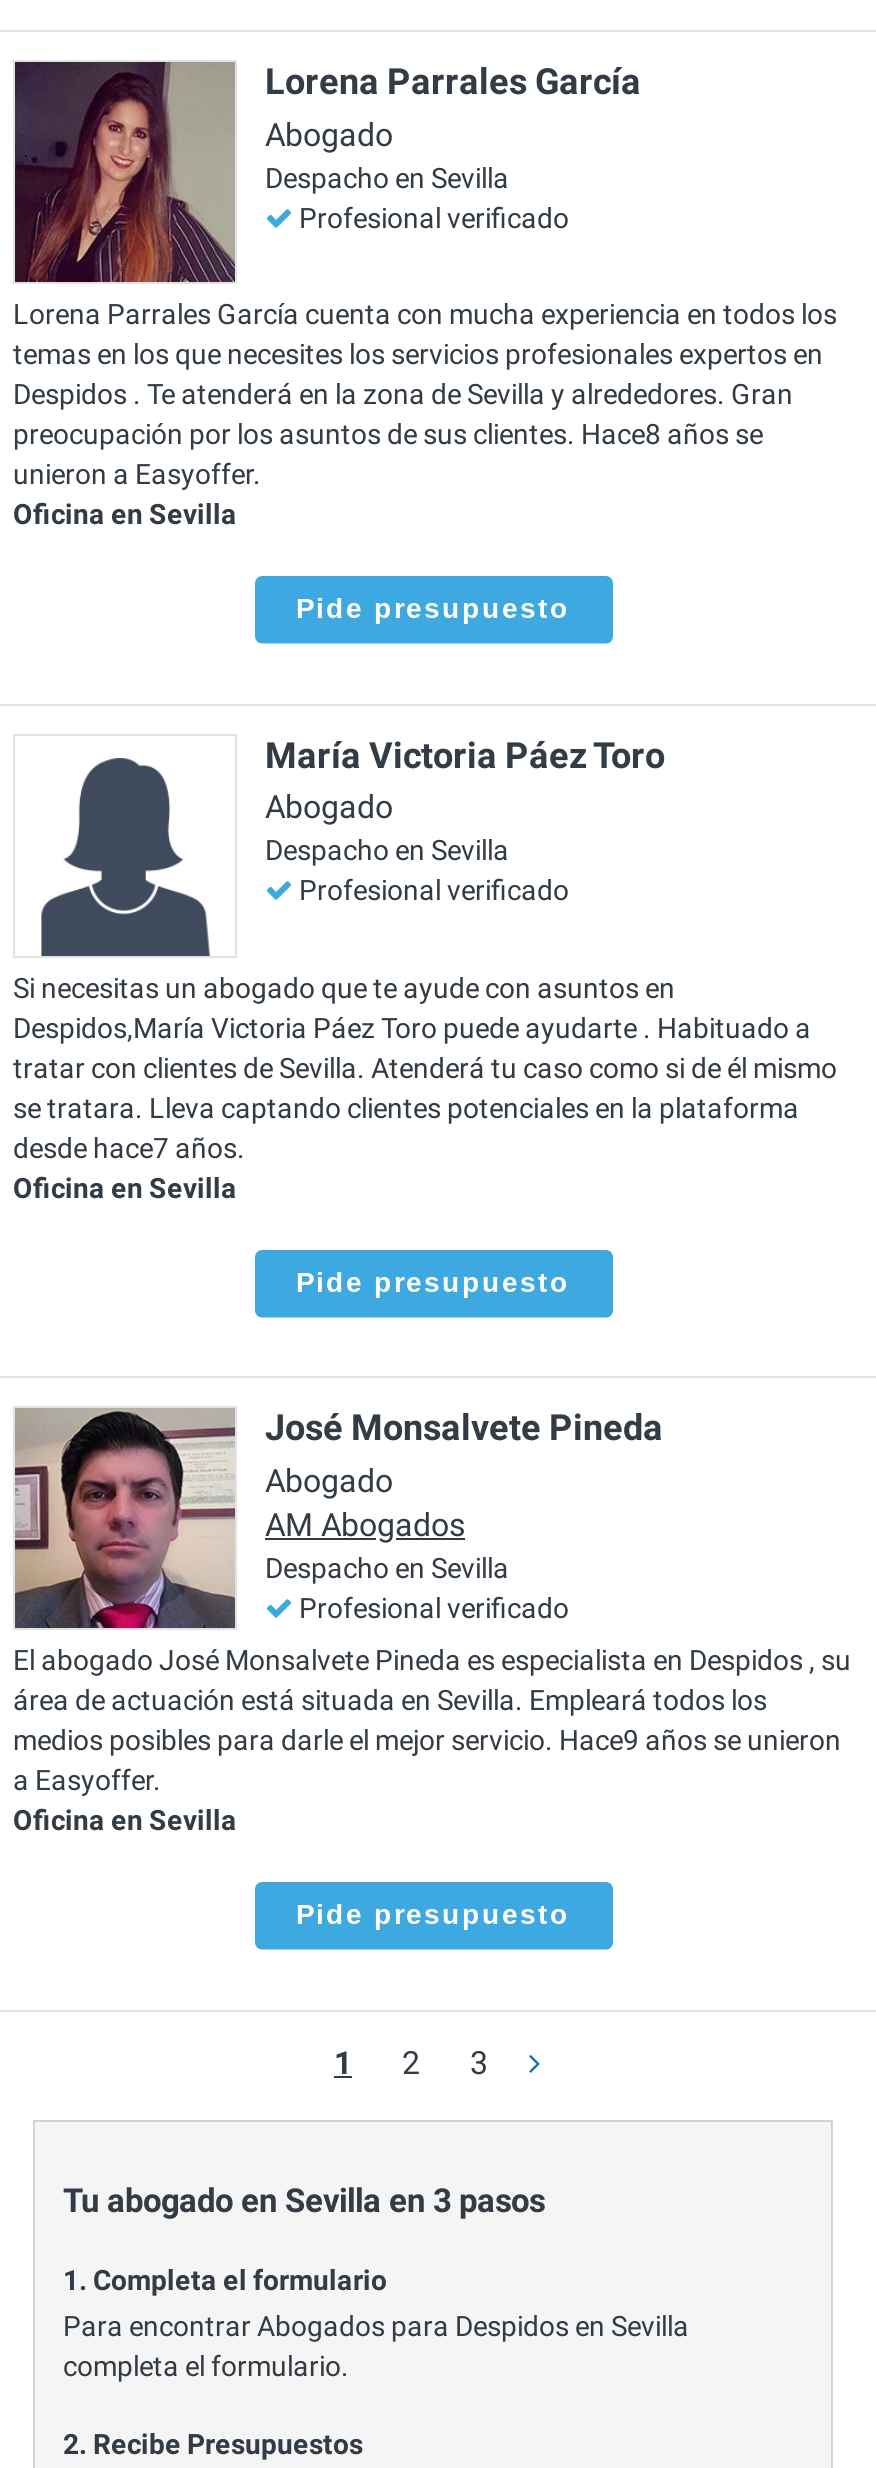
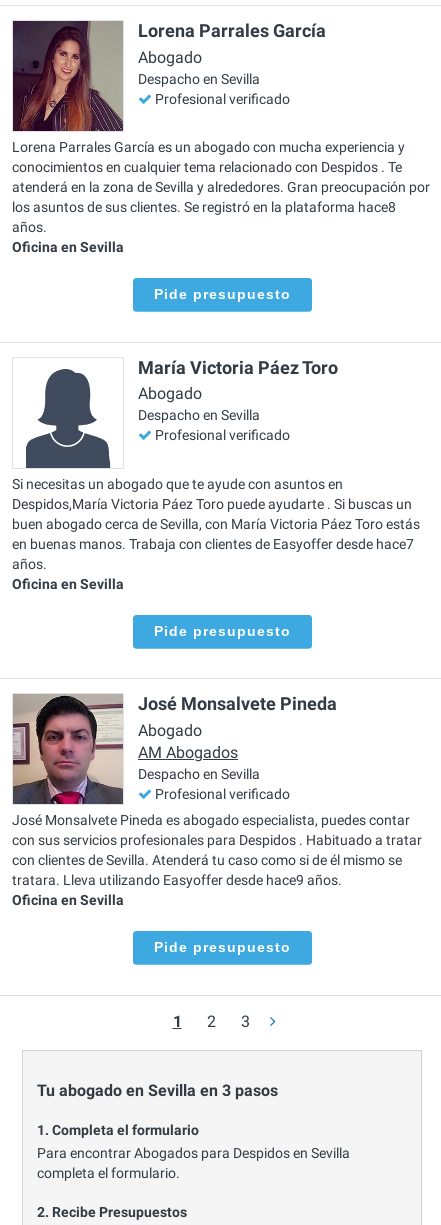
[13,299,837,491] Lorena Parrales García cuenta con mucha experiencia en todos los | temas en los que necesites los servicios profesionales expertos en | Despidos . Te atenderá en la zona de Sevilla y alrededores. Gran | preocupación por los asuntos de sus clientes. Hace8 años se | unieron a Easyoffer. -> [12,139,430,235] Lorena Parrales García es un abogado con mucha experiencia y | conocimientos en cualquier tema relacionado con Despidos . Te | atenderá en la zona de Sevilla y alrededores. Gran preocupación por | los asuntos de sus clientes. Se registró en la plataforma hace8 | años.
[13,1012,837,1164] Despidos,María Victoria Páez Toro puede ayudarte . Habituado a | tratar con clientes de Sevilla. Atenderá tu caso como si de él mismo | se tratara. Lleva captando clientes potenciales en la plataforma | desde hace7 años. -> [12,496,420,572] Despidos,María Victoria Páez Toro puede ayudarte . Si buscas un | buen abogado cerca de Sevilla, con María Victoria Páez Toro estás | en buenas manos. Trabaja con clientes de Easyoffer desde hace7 | años.
[13,1644,851,1796] El abogado José Monsalvete Pineda es especialista en Despidos , su | área de actuación está situada en Sevilla. Empleará todos los | medios posibles para darle el mejor servicio. Hace9 años se unieron | a Easyoffer. -> [12,812,422,888] José Monsalvete Pineda es abogado especialista, puedes contar | con sus servicios profesionales para Despidos . Habituado a tratar | con clientes de Sevilla. Atenderá tu caso como si de él mismo se | tratara. Lleva utilizando Easyoffer desde hace9 años.

